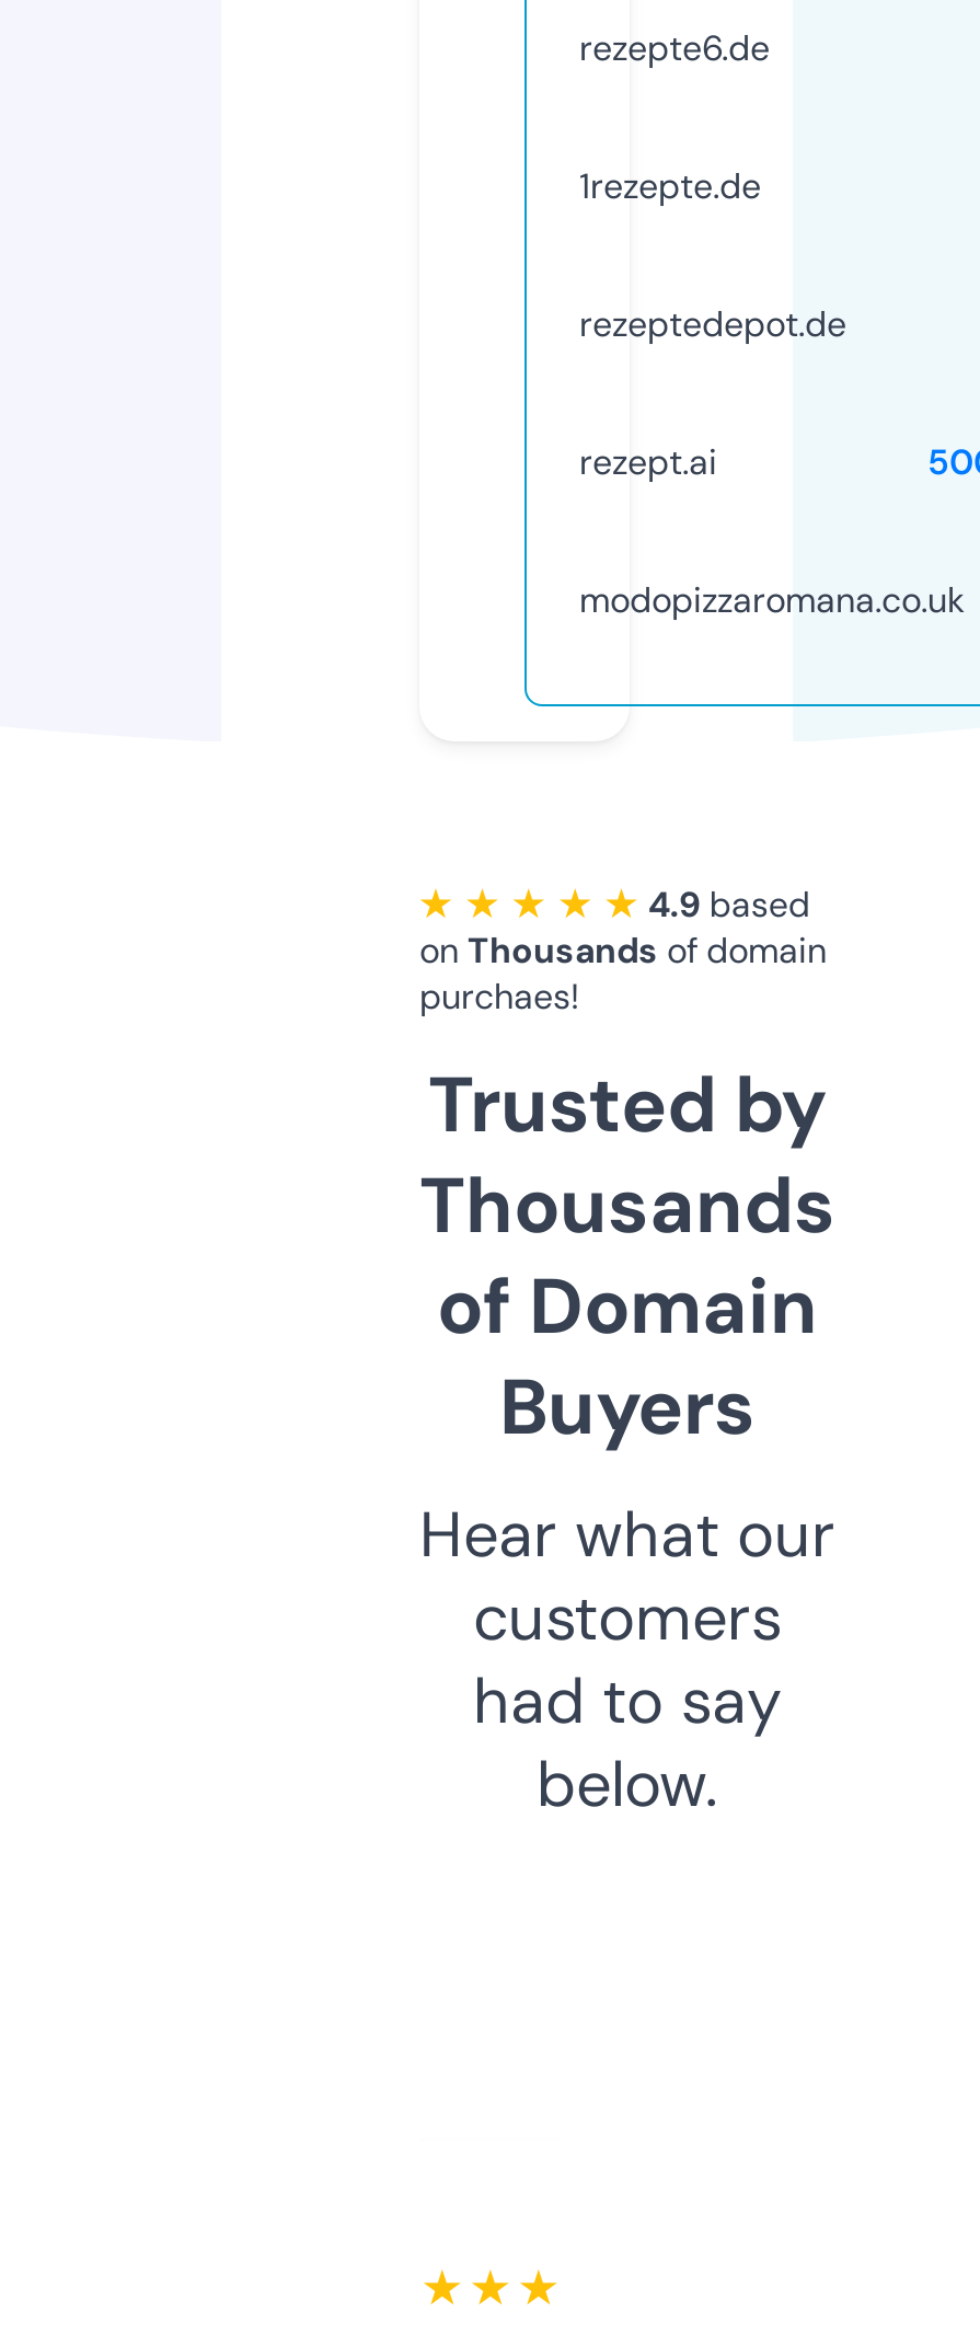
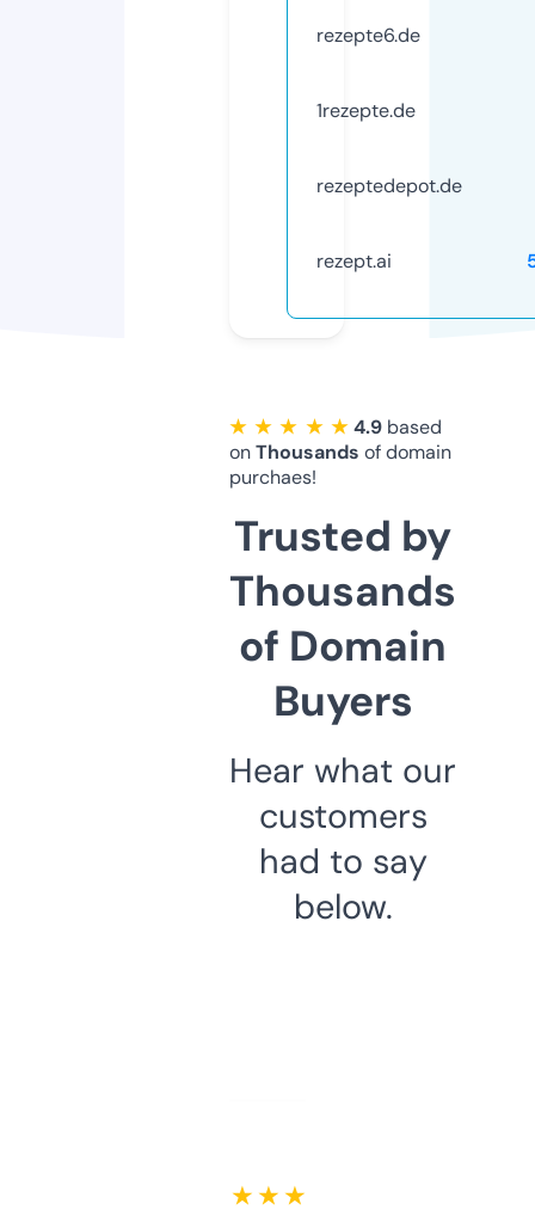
[579,577,965,623] modopizzaromana.co.uk -> none

